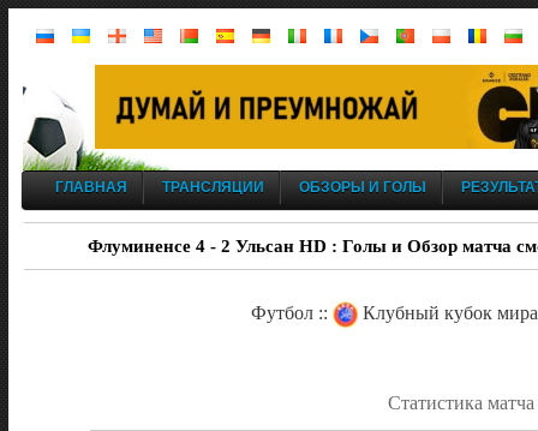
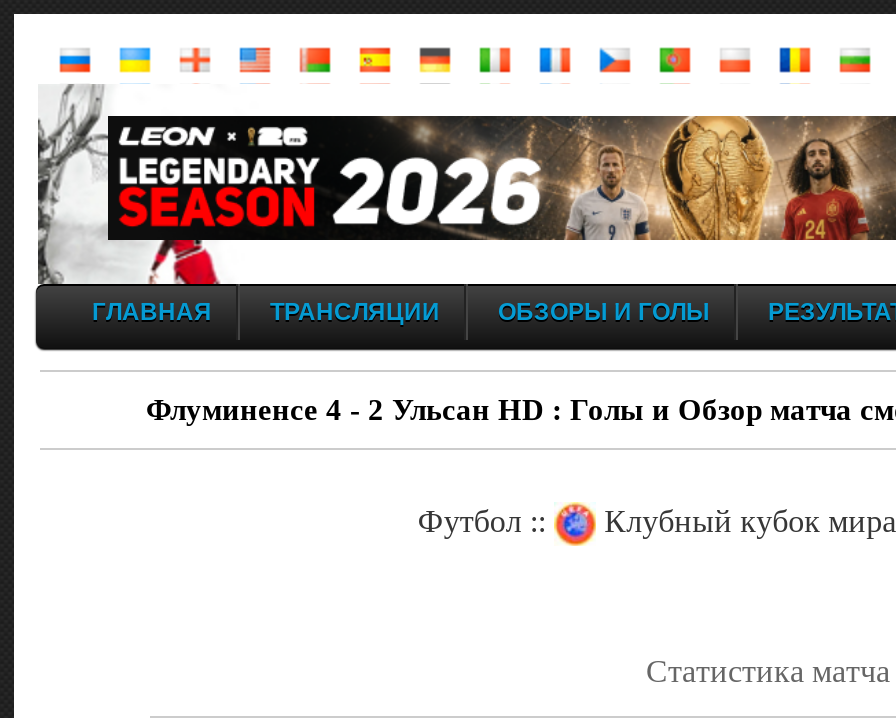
[23,52,534,172] [image] -> [36,82,890,286] [image]

